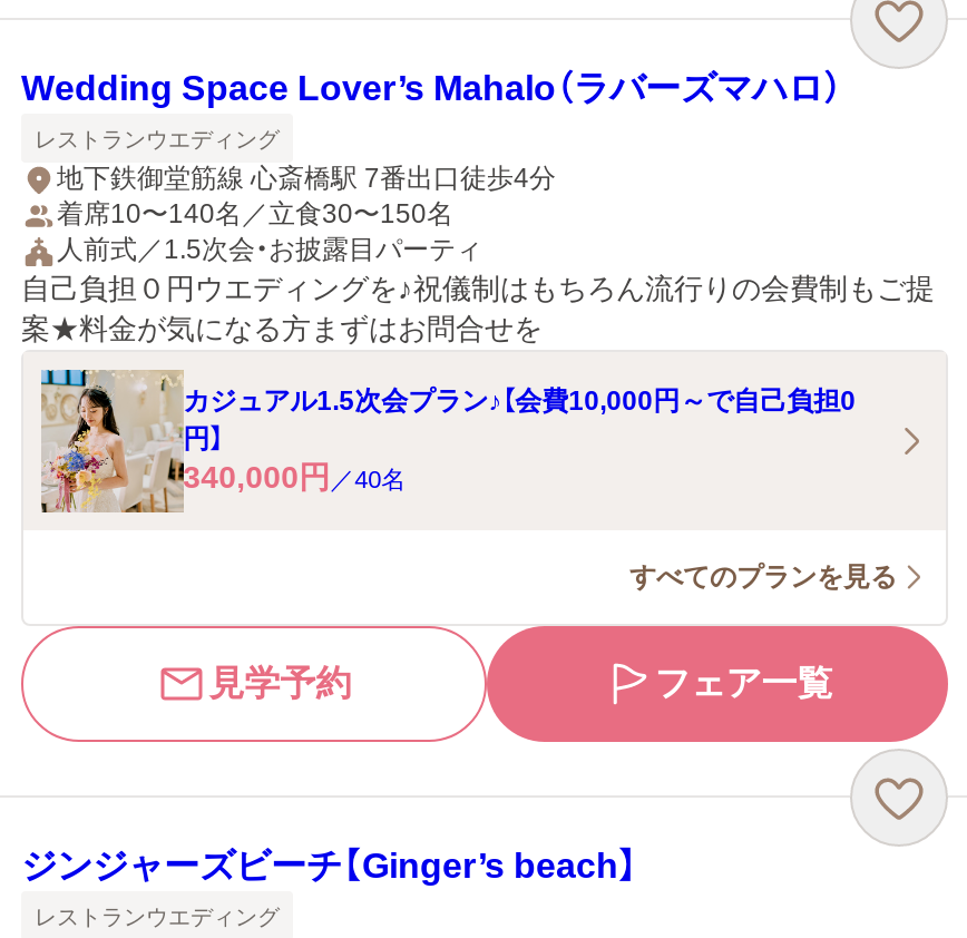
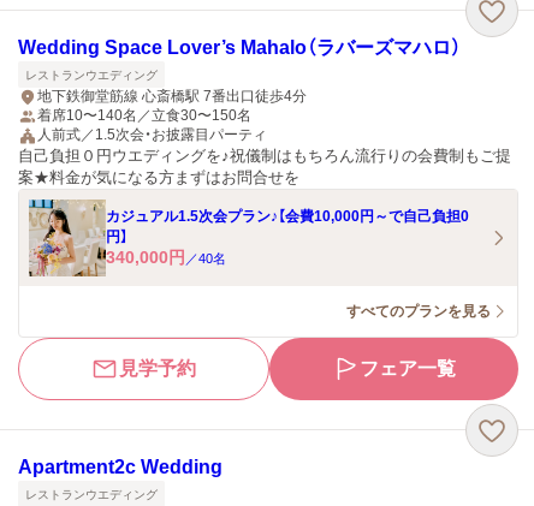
[21,847,638,885] ジンジャーズビーチ【Ginger’s beach】 -> [18,457,222,477] Apartment2c Wedding

